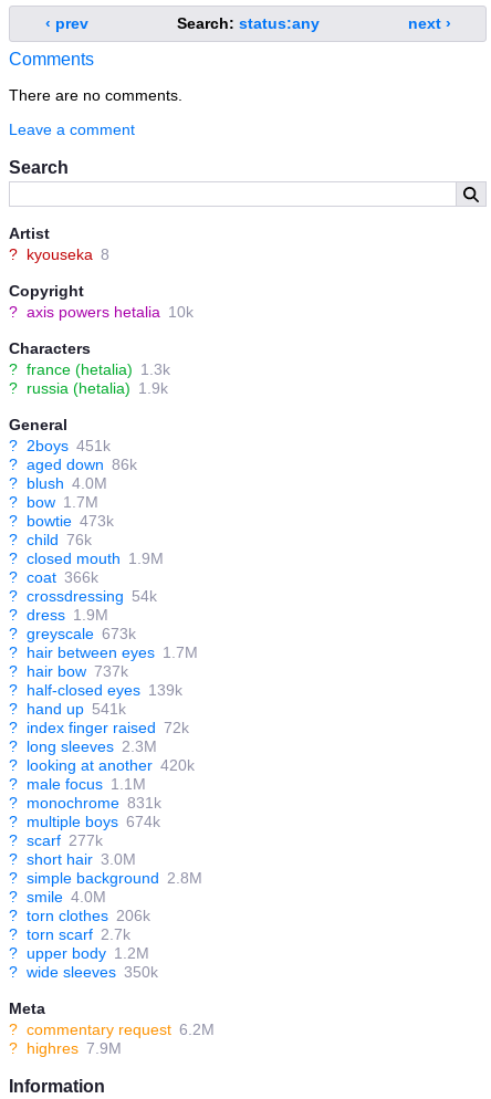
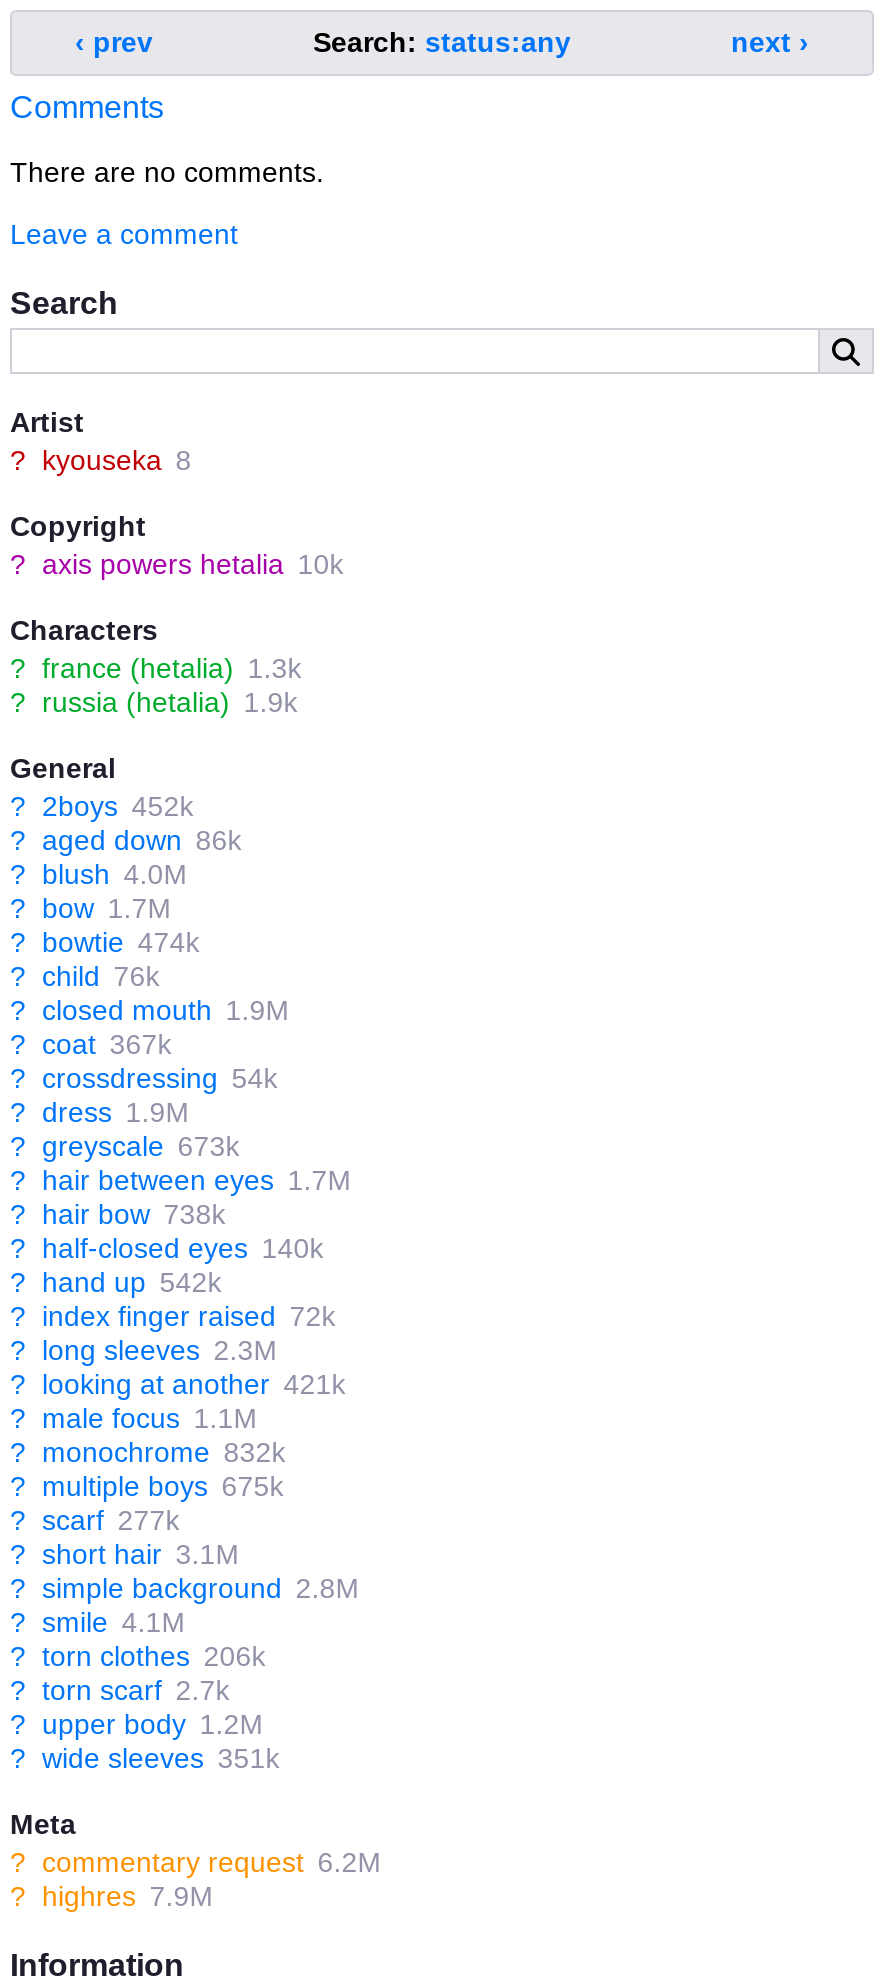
[9,437,110,454] ? 2boys 451k -> [10,790,194,822] ? 2boys 452k
[9,512,114,529] ? bowtie 473k -> [10,926,200,958] ? bowtie 474k
[9,568,98,586] ? coat 366k -> [10,1028,172,1060] ? coat 367k
[9,662,128,680] ? hair bow 737k -> [10,1198,226,1230] ? hair bow 738k
[9,681,182,699] ? half-closed eyes 139k -> [10,1232,324,1264] ? half-closed eyes 140k
[9,700,126,717] ? hand up 541k -> [10,1266,222,1298] ? hand up 542k
[9,756,194,774] ? looking at another 420k -> [10,1368,346,1400] ? looking at another 421k
[9,794,161,811] ? monochrome 831k -> [10,1436,286,1468] ? monochrome 832k
[9,812,160,830] ? multiple boys 674k -> [10,1470,284,1502] ? multiple boys 675k
[9,850,136,868] ? short hair 3.0M -> [10,1538,240,1570] ? short hair 3.1M
[9,888,106,905] ? smile 4.0M -> [10,1606,186,1638] ? smile 4.1M
[9,963,158,980] ? wide sleeves 350k -> [10,1742,280,1774] ? wide sleeves 351k

